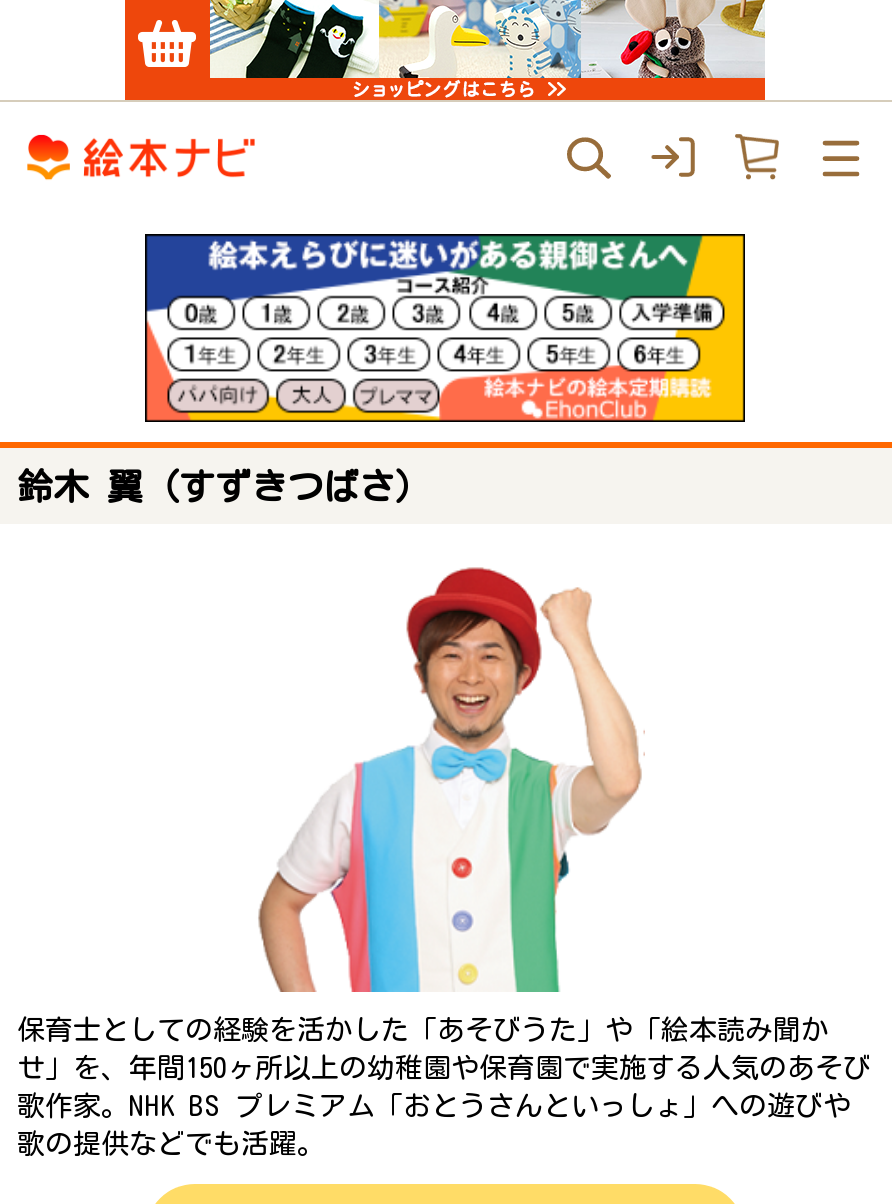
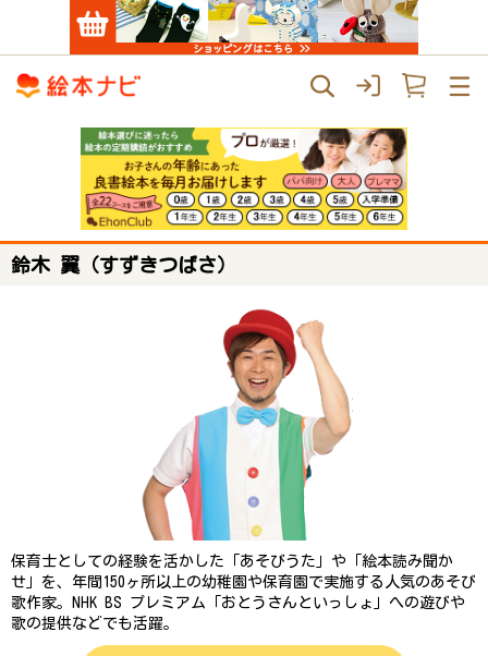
[143,232,747,424] [image] -> [80,126,408,231] [image]

